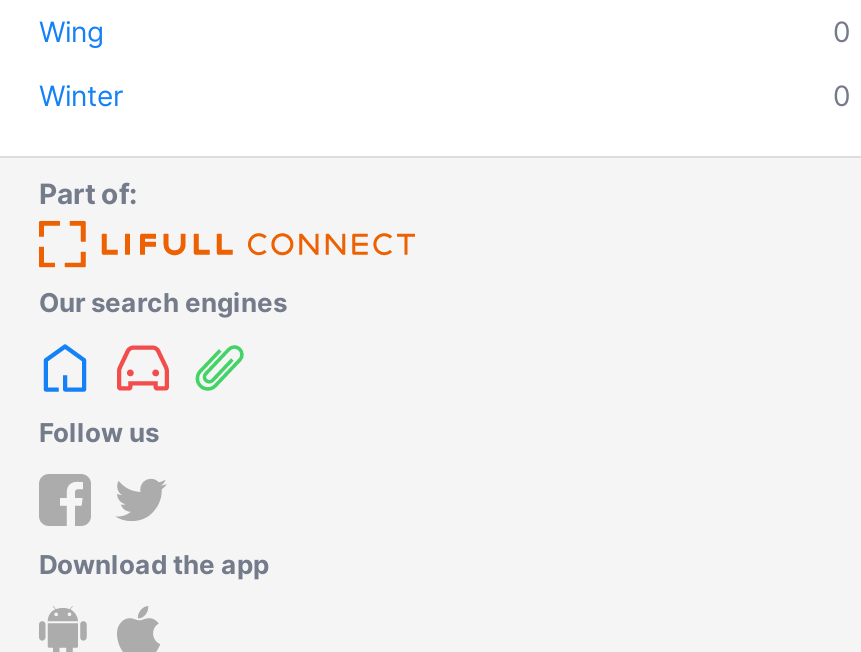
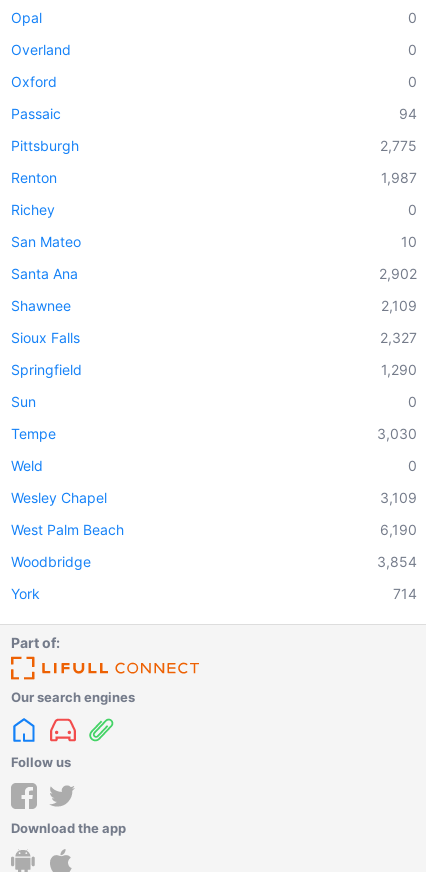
[39,13,105,47] Wing -> [11,9,42,26] Opal
[39,77,123,111] Winter -> [11,41,71,58] Overland
none -> [11,73,417,602] Oxford | 0 | Passaic | 94 | Pittsburgh | 2,775 | Renton | 1,987 | Richey | 0 | San Mateo | 10 | Santa Ana | 2,902 | Shawnee | 2,109 | Sioux Falls | 2,327 | Springfield | 1,290 | Sun | 0 | Tempe | 3,030 | Weld | 0 | Wesley Chapel | 3,109 | West Palm Beach | 6,190 | Woodbridge | 3,854 | York | 714

